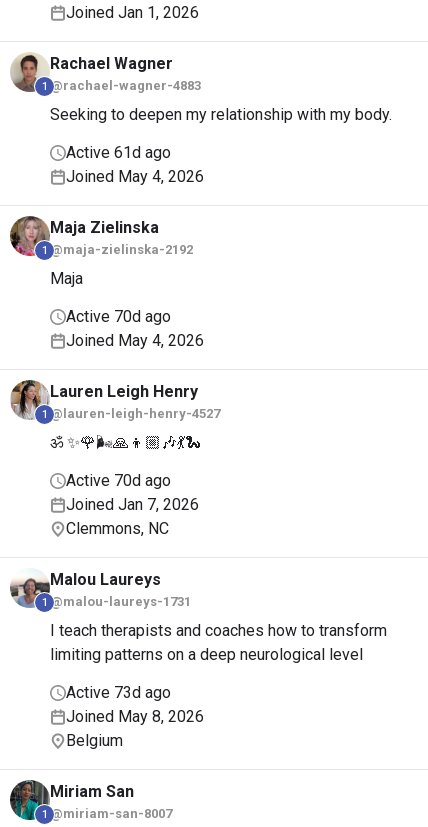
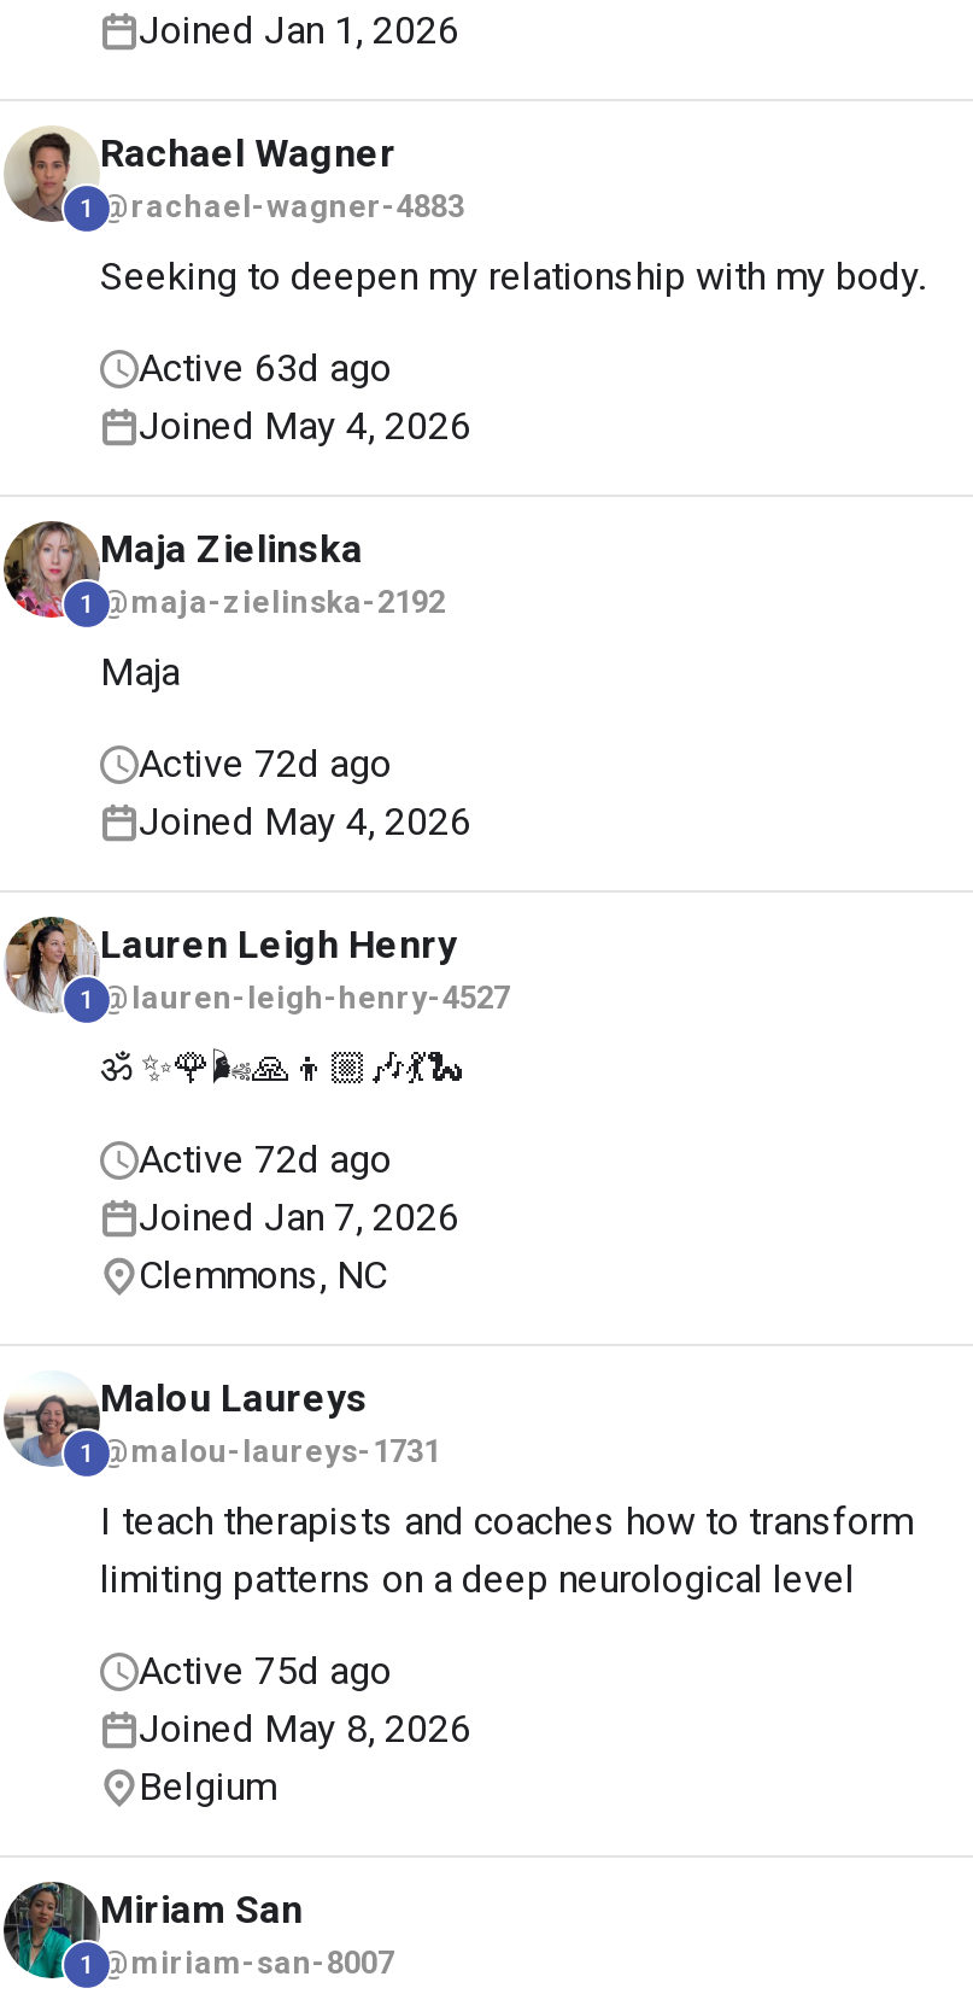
[66,143,171,162] Active 61d ago -> [139,345,392,391] Active 63d ago
[66,307,171,326] Active 70d ago -> [139,741,392,787] Active 72d ago
[66,471,171,490] Active 70d ago -> [139,1136,392,1182] Active 72d ago
[66,683,171,702] Active 73d ago -> [139,1648,392,1694] Active 75d ago

